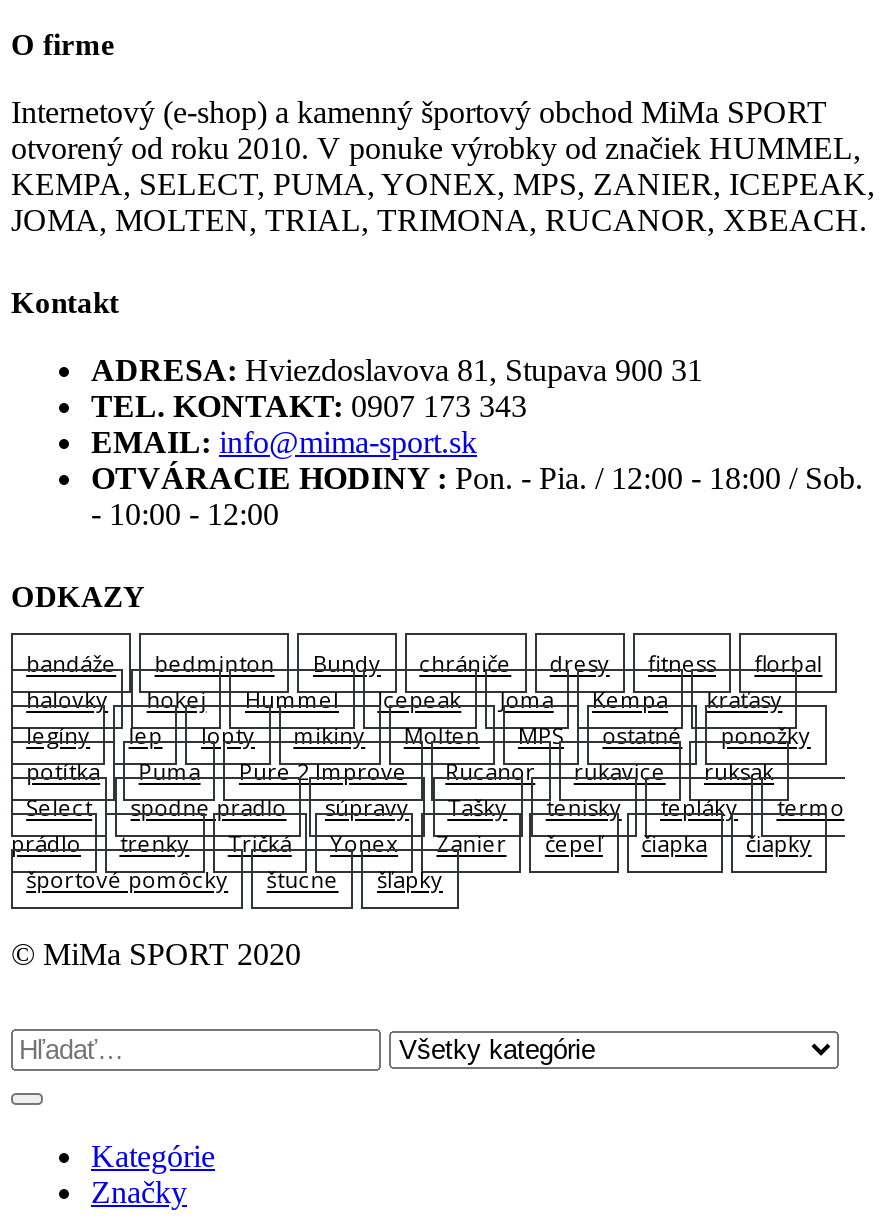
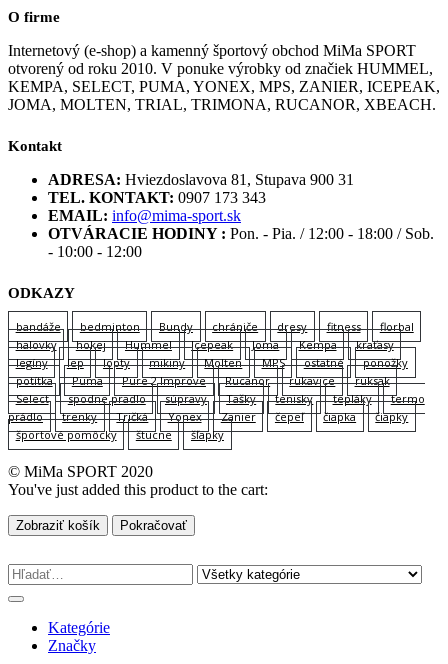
none -> [8,481,268,533] You've just added this product to the cart: | Zobraziť košík | Pokračovať

